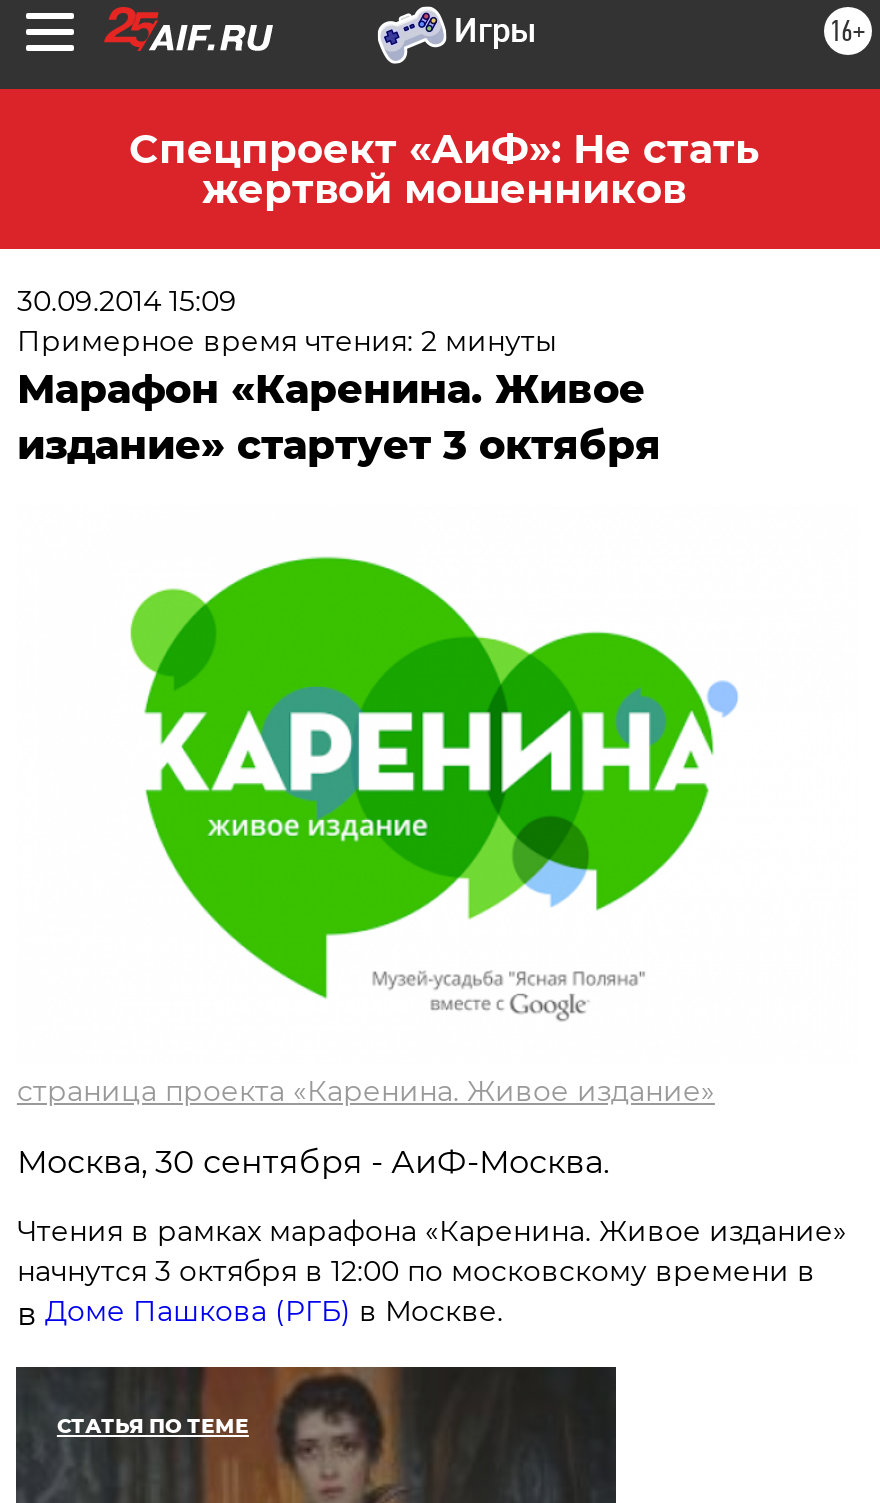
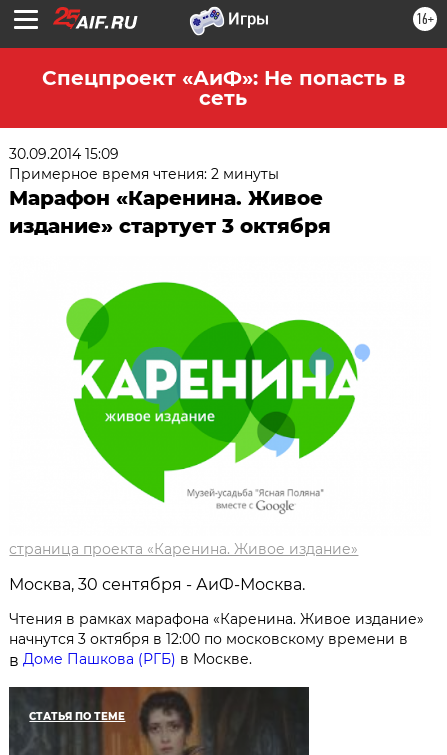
[129,125,759,213] Спецпроект «АиФ»: Не стать | жертвой мошенников -> [41,66,404,110] Спецпроект «АиФ»: Не попасть в | сеть

